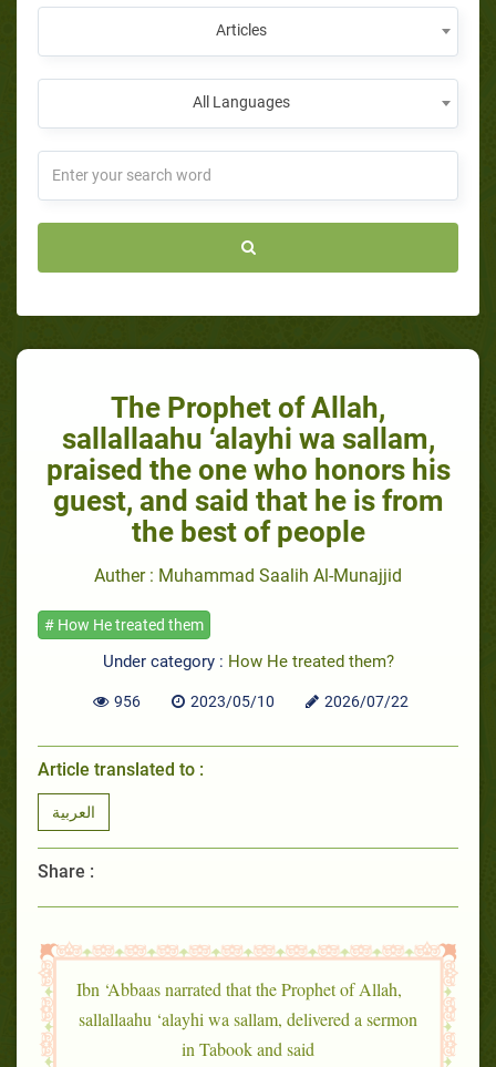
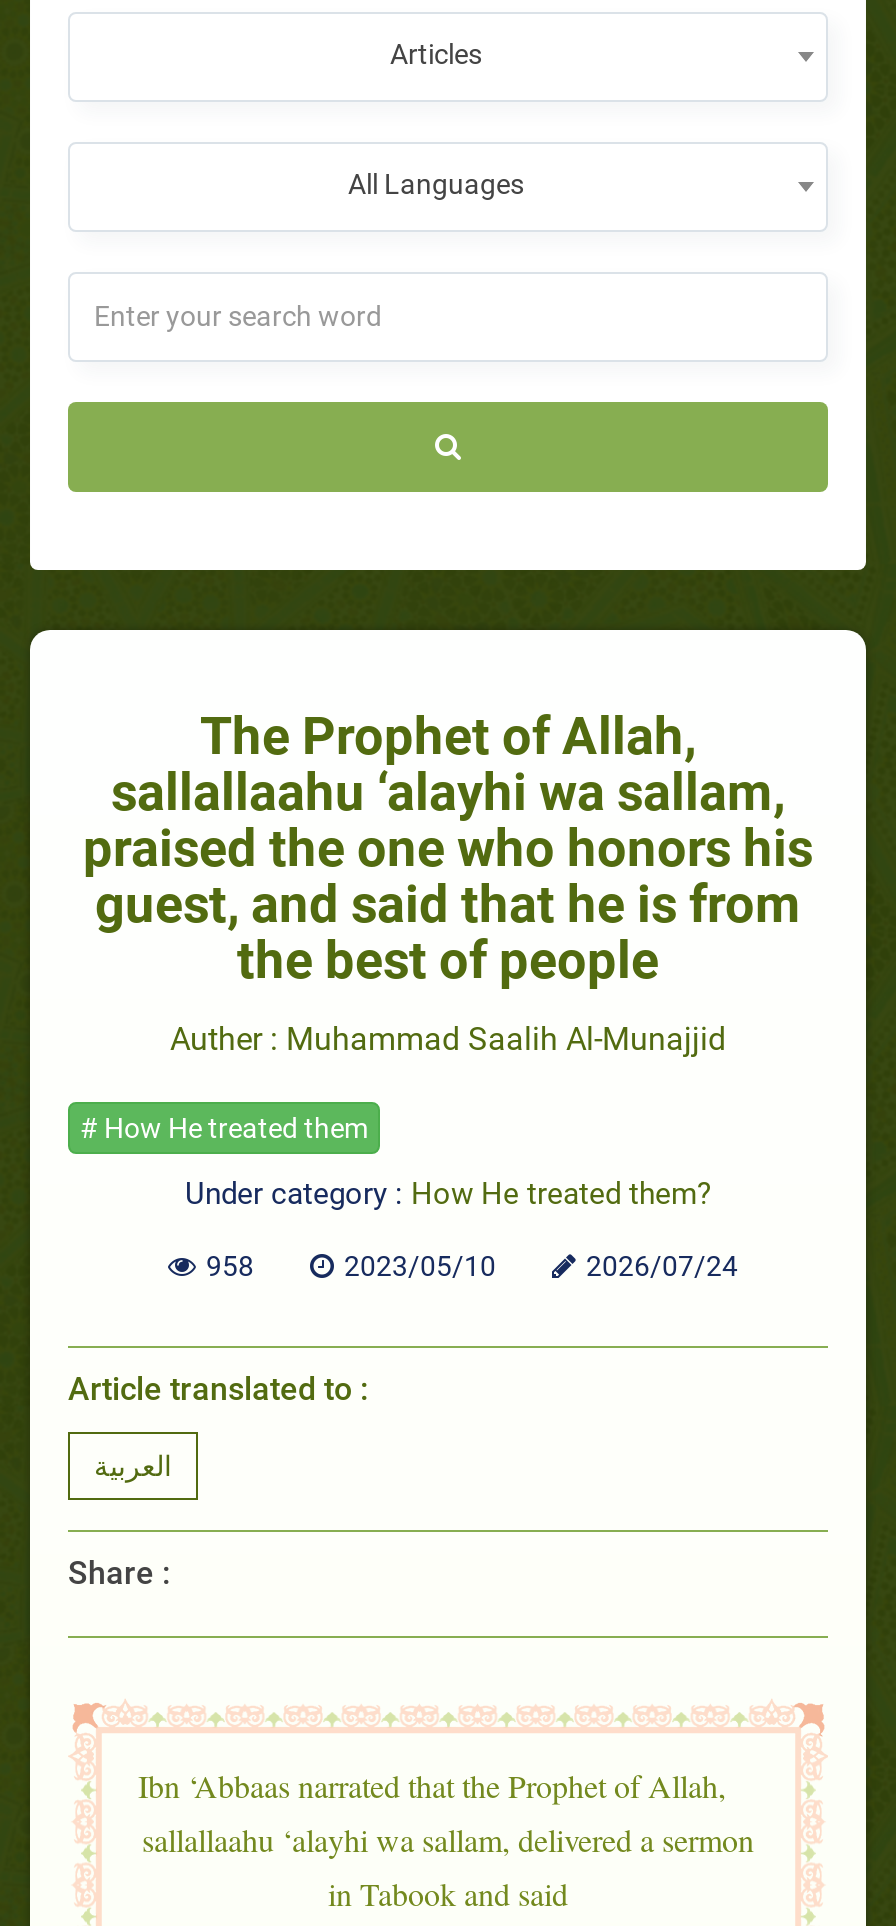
[114,692,141,710] 956 -> [206,1249,254,1281] 958
[324,692,409,710] 2026/07/22 -> [586,1249,738,1281] 2026/07/24

